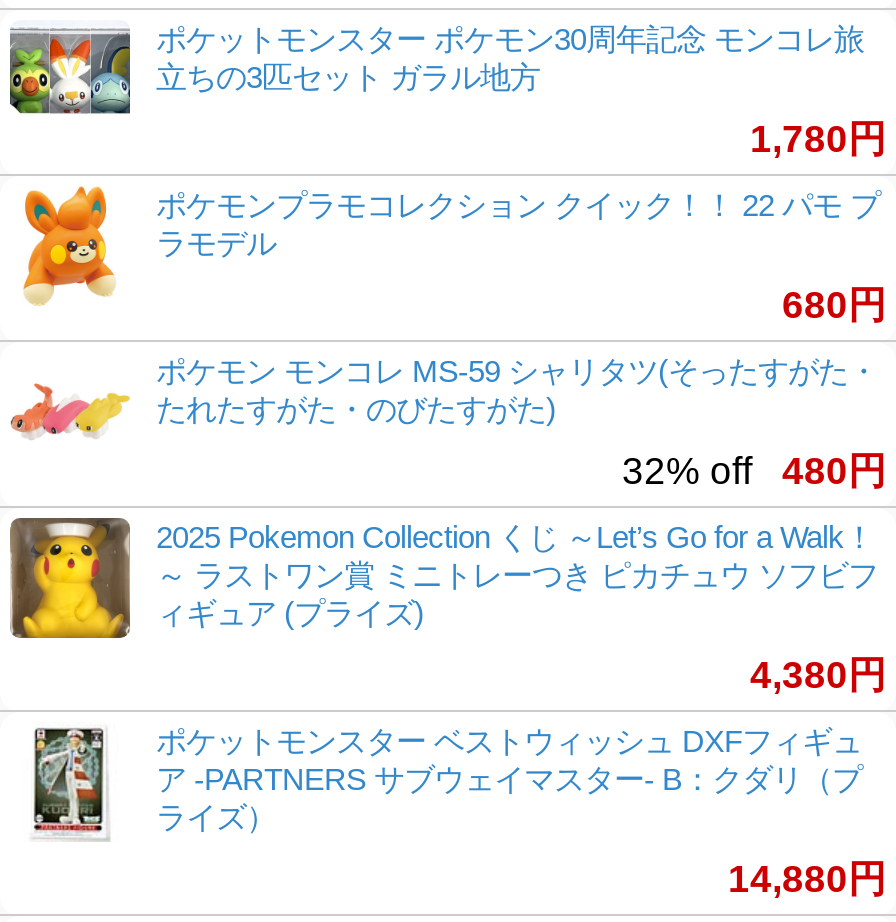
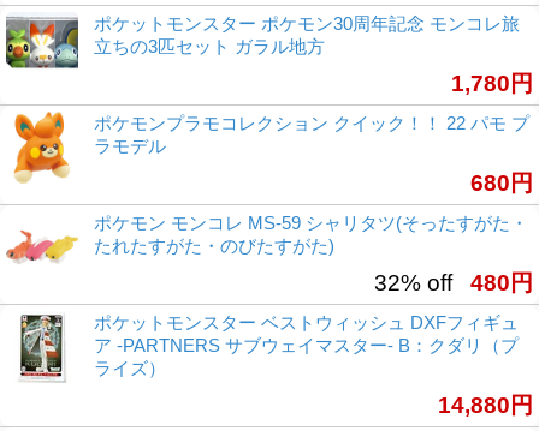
[8,516,886,696] [image] | 2025 Pokemon Collection くじ ～Let’s Go for a Walk！ | ～ ラストワン賞 ミニトレーつき ピカチュウ ソフビフ | ィギュア (プライズ) | 4,380円 -> none

